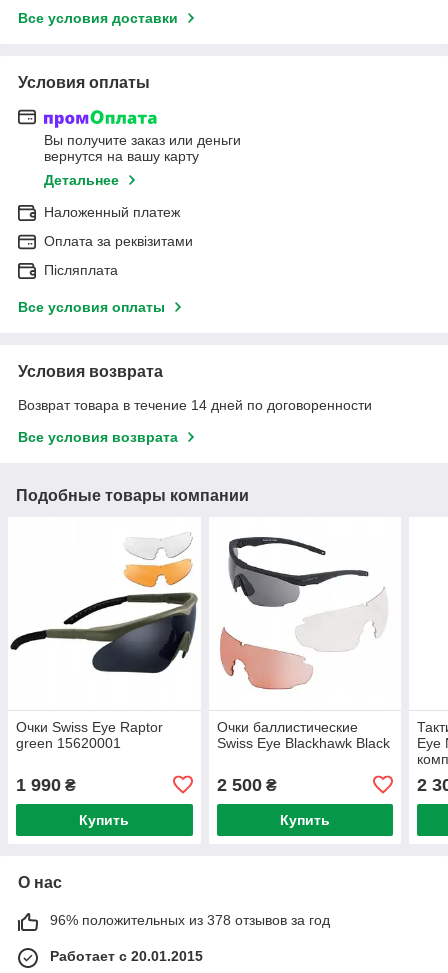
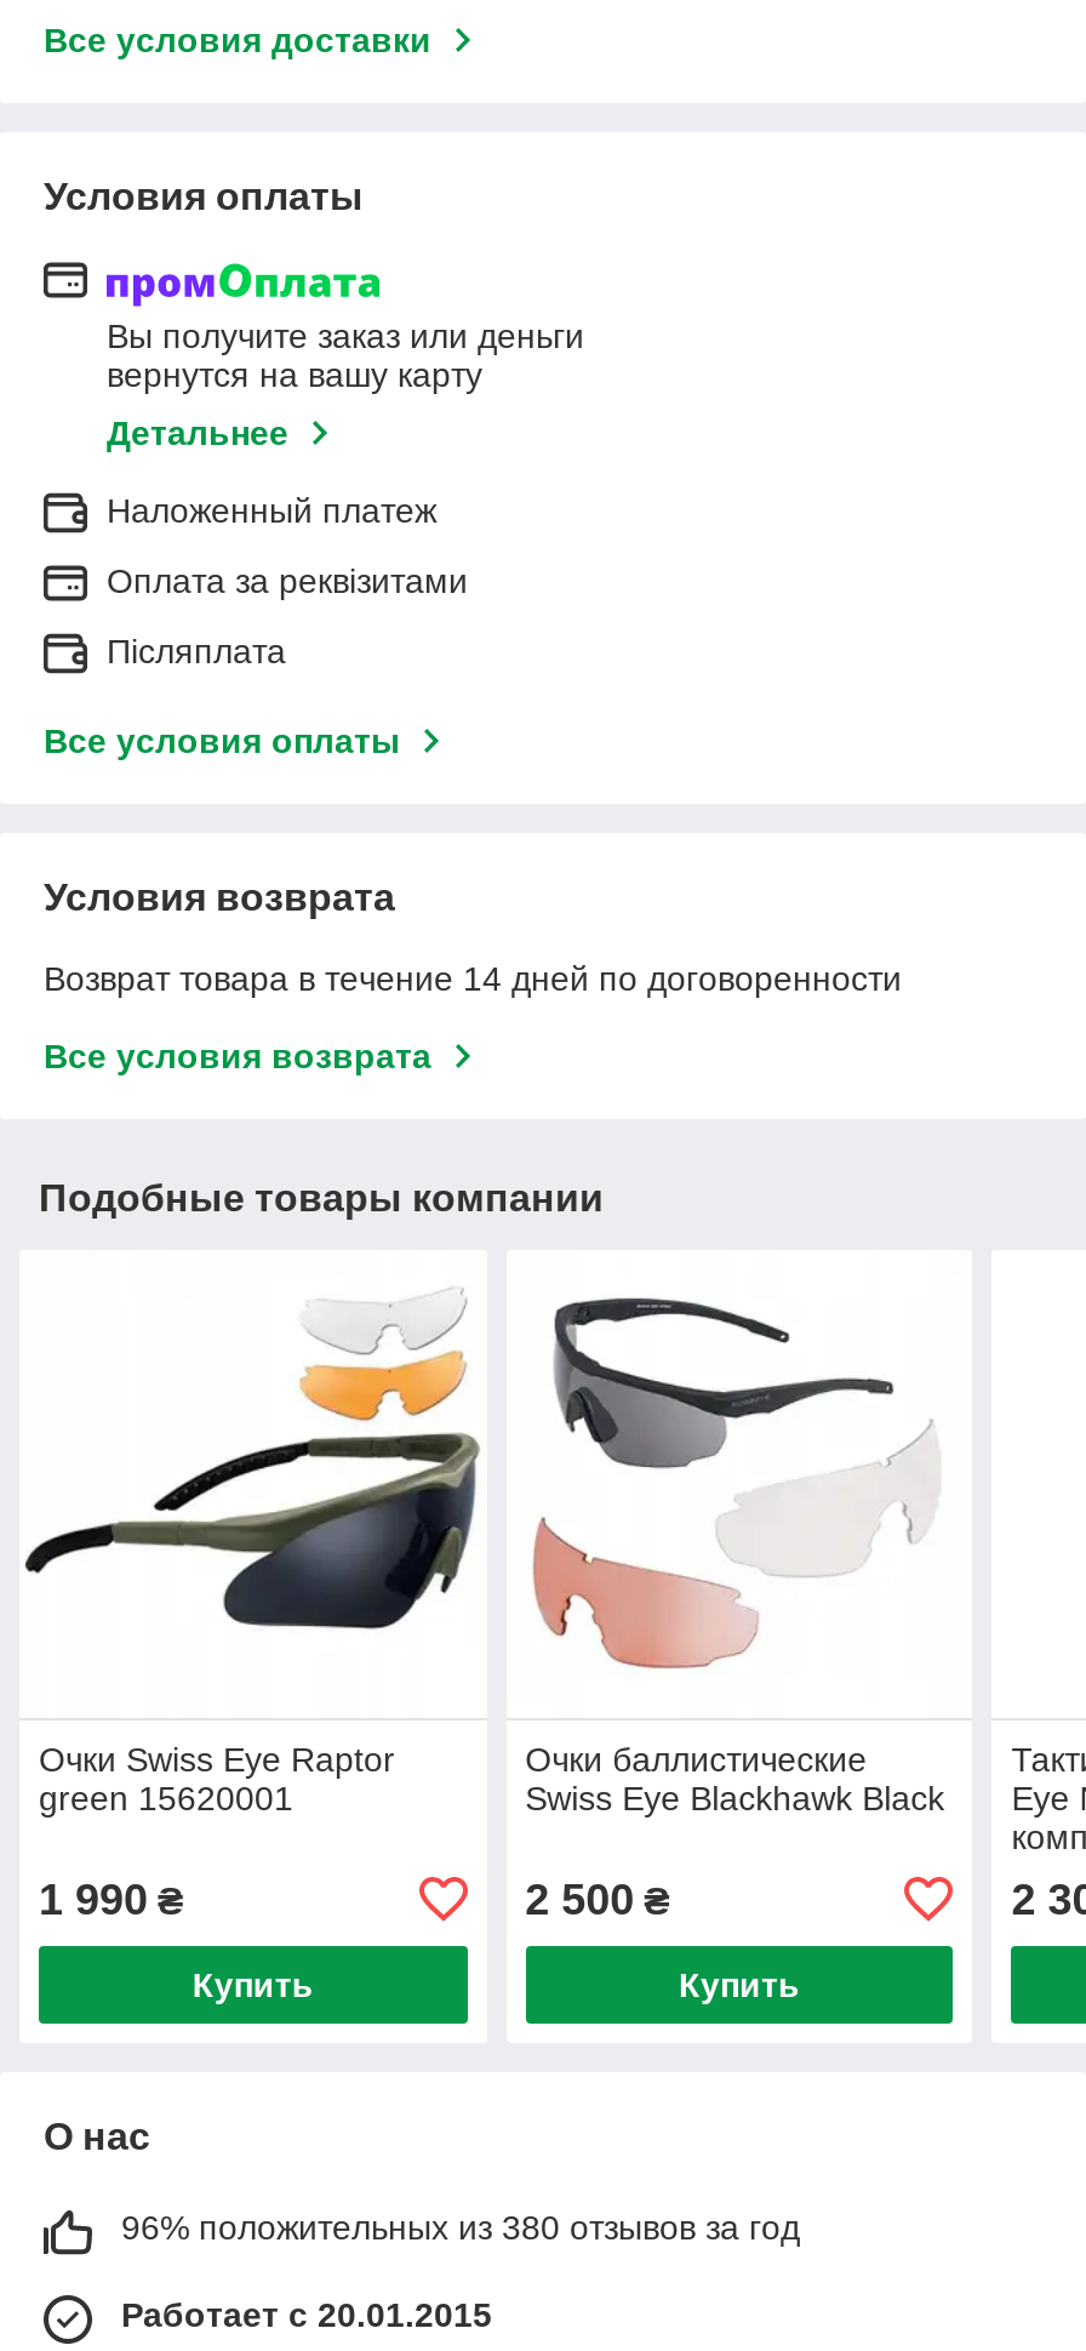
[50,912,330,928] 96% положительных из 378 отзывов за год -> [121,2207,800,2246] 96% положительных из 380 отзывов за год

